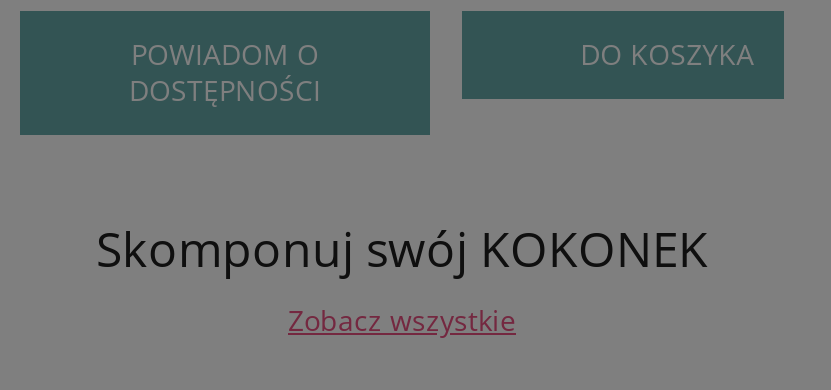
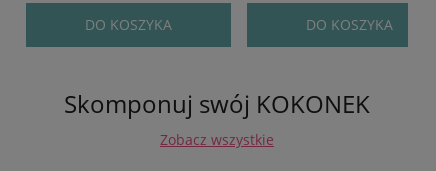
[129,36,321,110] POWIADOM O | DOSTĘPNOŚCI -> [85,15,172,34] DO KOSZYKA

